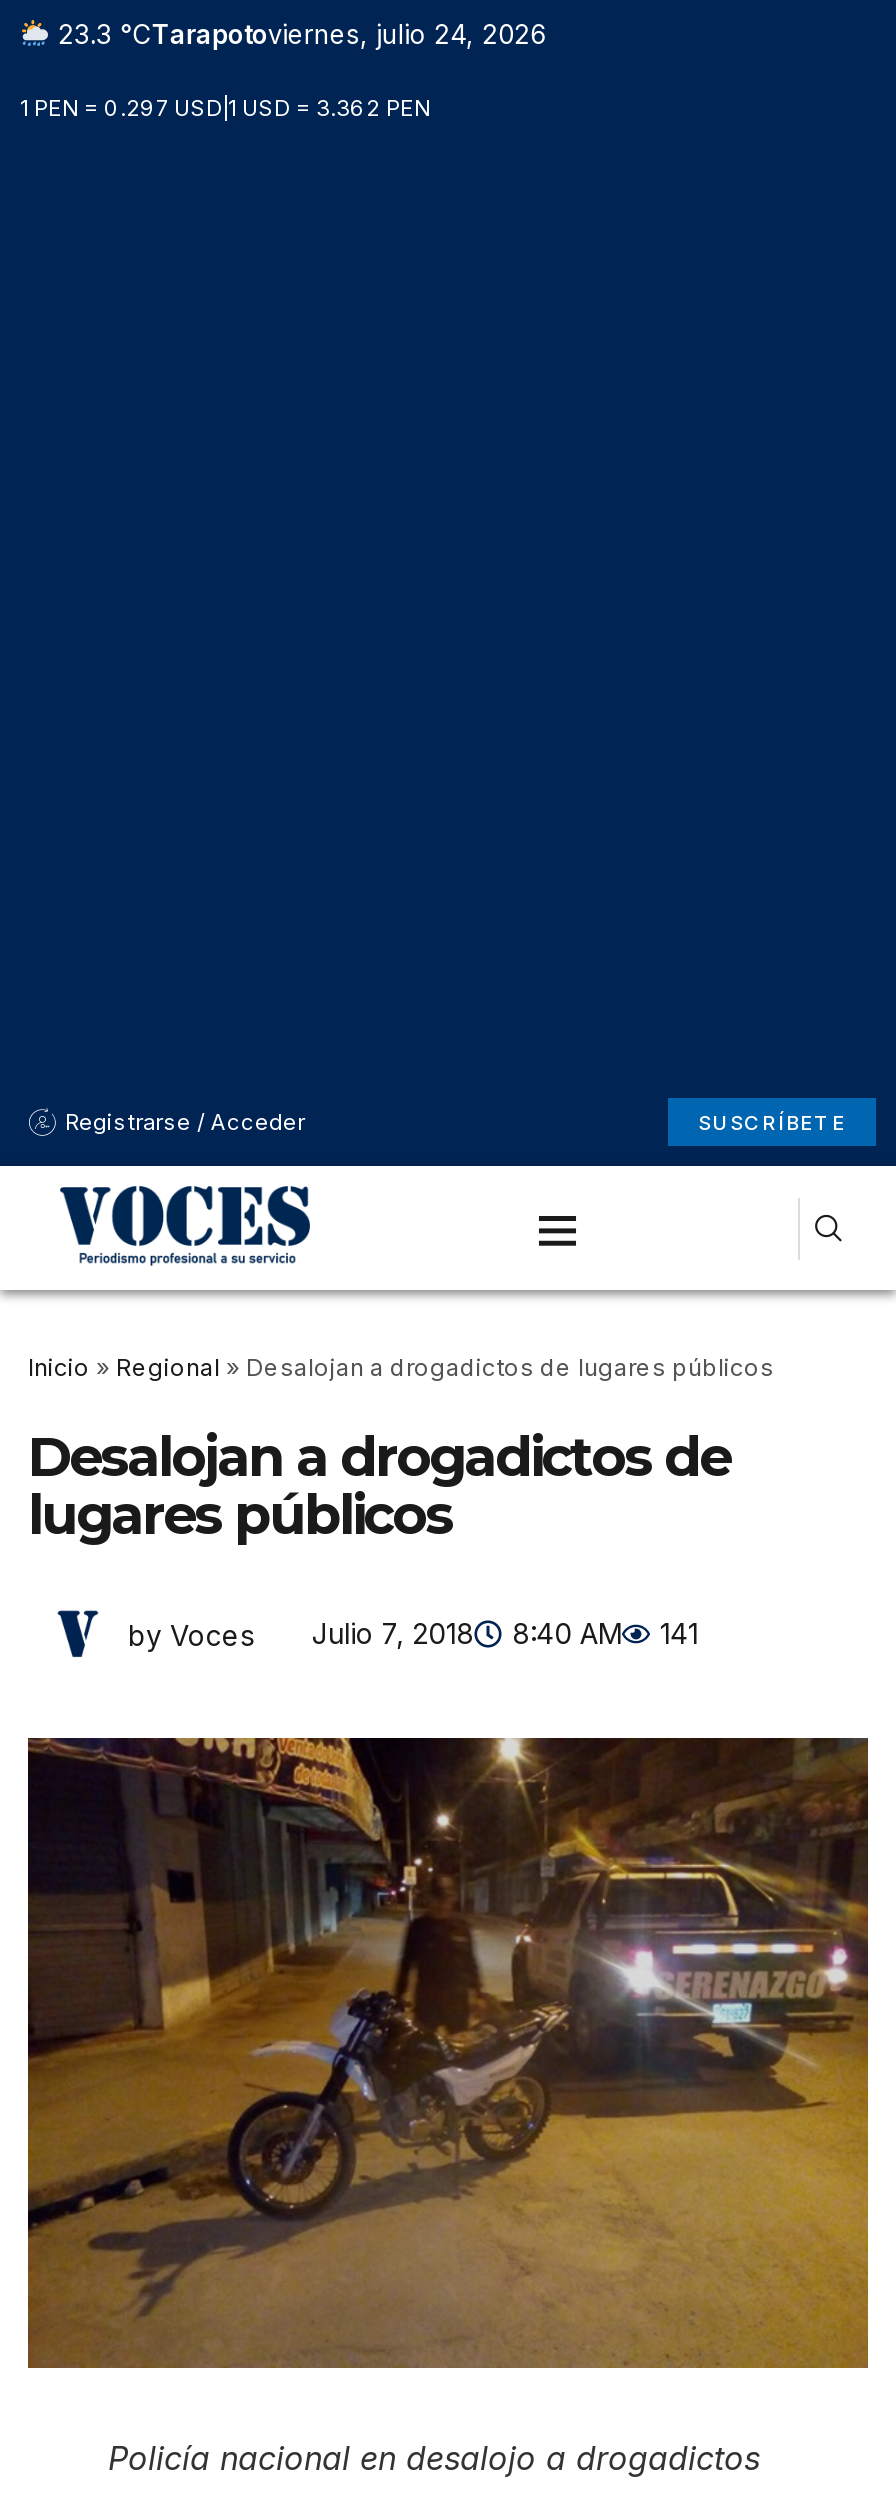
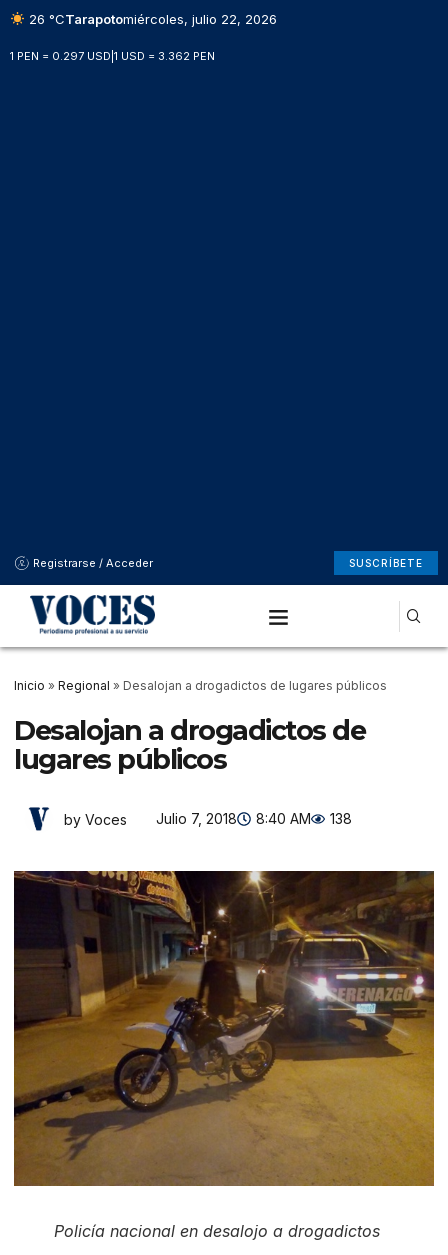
[50,18,546,50] 23.3 °CTarapotoviernes, julio 24, 2026 -> [25,11,277,27] 26 °CTarapotomiércoles, julio 22, 2026
[128,1616,698,1651] by Voces Julio 7, 2018 8:40 AM 141 -> [64,810,352,827] by Voces Julio 7, 2018 8:40 AM 138

